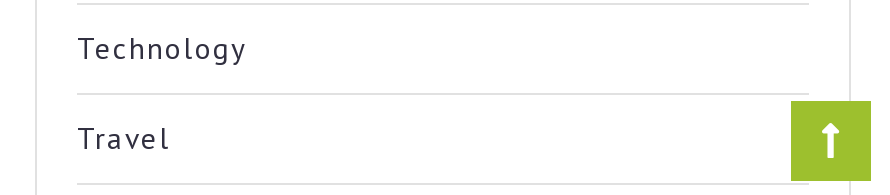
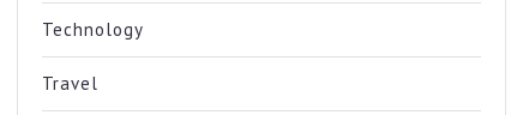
[789,99,873,183] [image] -> none

